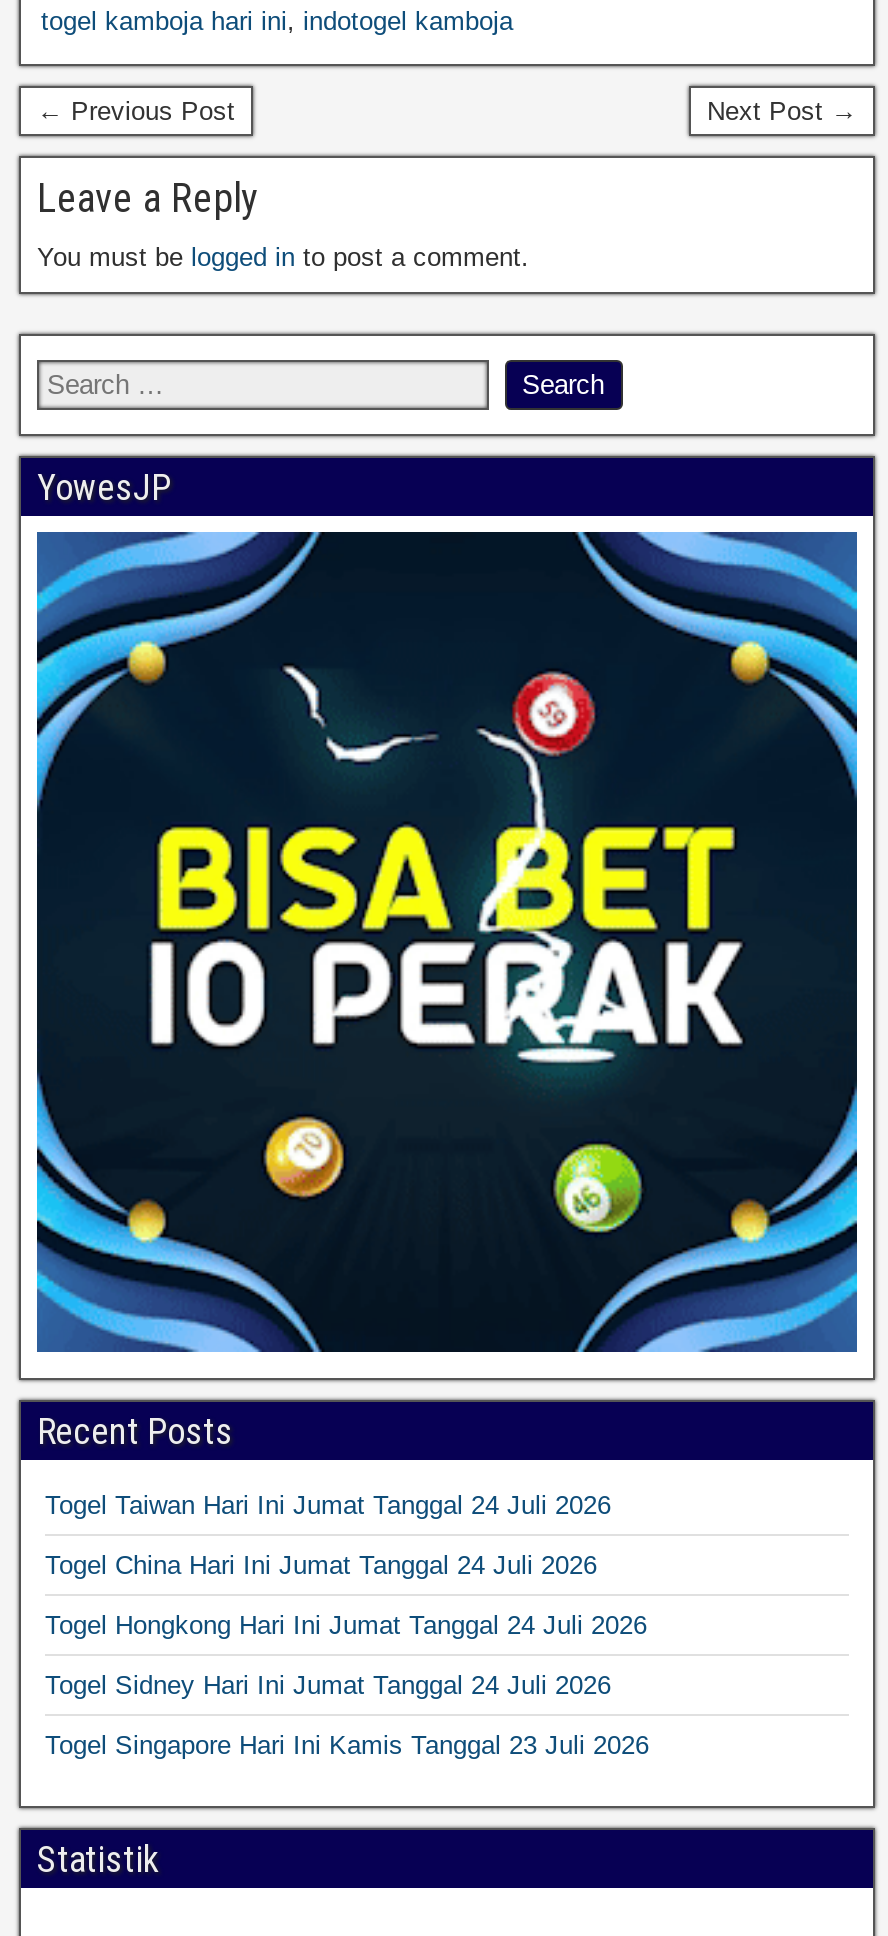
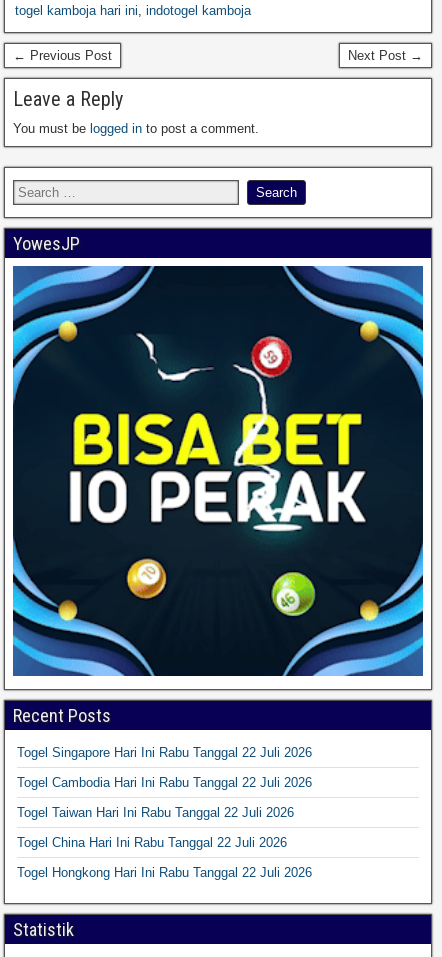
[45,1489,611,1519] Togel Taiwan Hari Ini Jumat Tanggal 24 Juli 2026 -> [17,744,312,759] Togel Singapore Hari Ini Rabu Tanggal 22 Juli 2026
[45,1549,597,1579] Togel China Hari Ini Jumat Tanggal 24 Juli 2026 -> [17,774,312,789] Togel Cambodia Hari Ini Rabu Tanggal 22 Juli 2026
[45,1609,647,1639] Togel Hongkong Hari Ini Jumat Tanggal 24 Juli 2026 -> [17,804,294,819] Togel Taiwan Hari Ini Rabu Tanggal 22 Juli 2026
[45,1669,611,1699] Togel Sidney Hari Ini Jumat Tanggal 24 Juli 2026 -> [17,834,287,849] Togel China Hari Ini Rabu Tanggal 22 Juli 2026
[45,1729,649,1759] Togel Singapore Hari Ini Kamis Tanggal 23 Juli 2026 -> [17,864,312,879] Togel Hongkong Hari Ini Rabu Tanggal 22 Juli 2026

